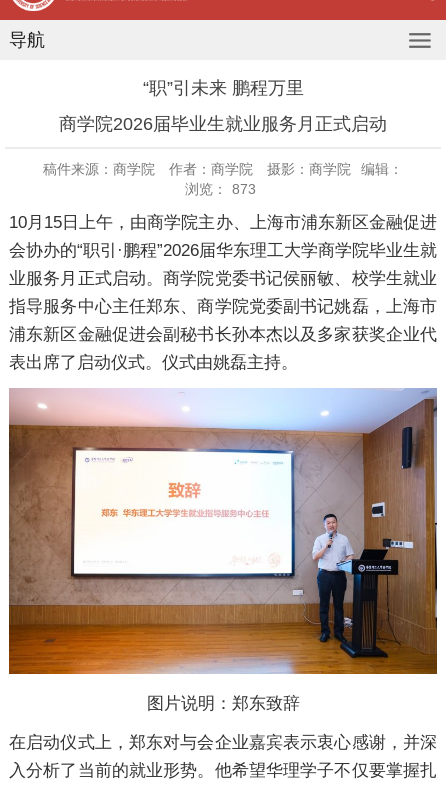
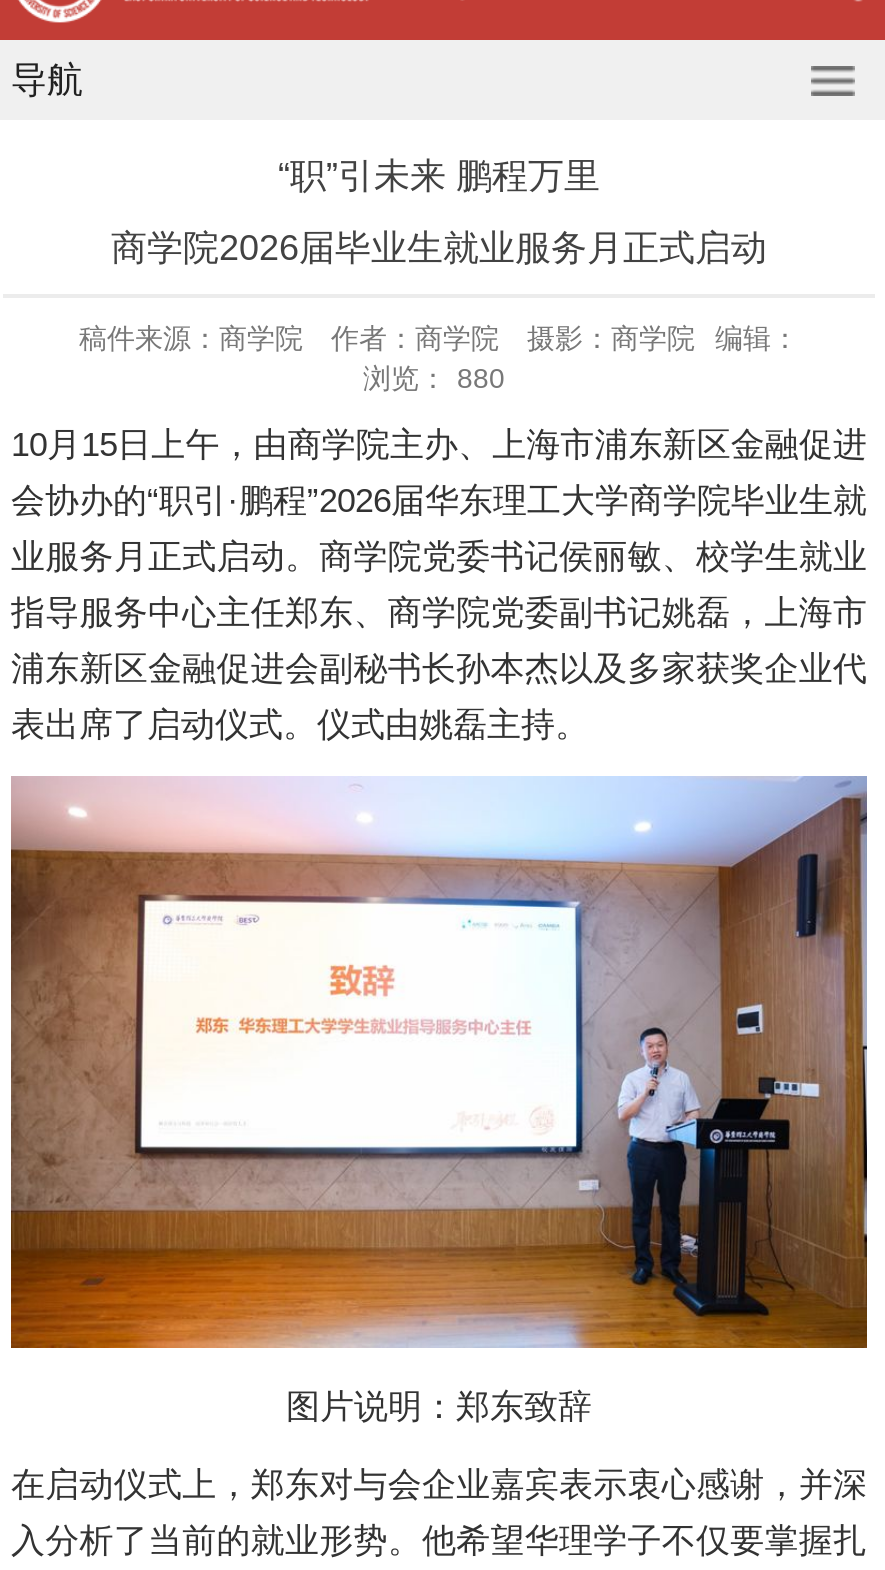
[185,181,256,197] 浏览： 873 -> [363,363,505,395] 浏览： 880

